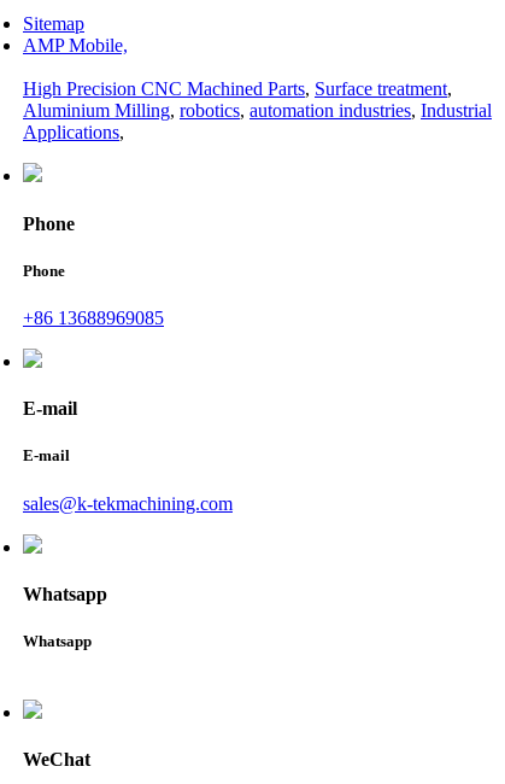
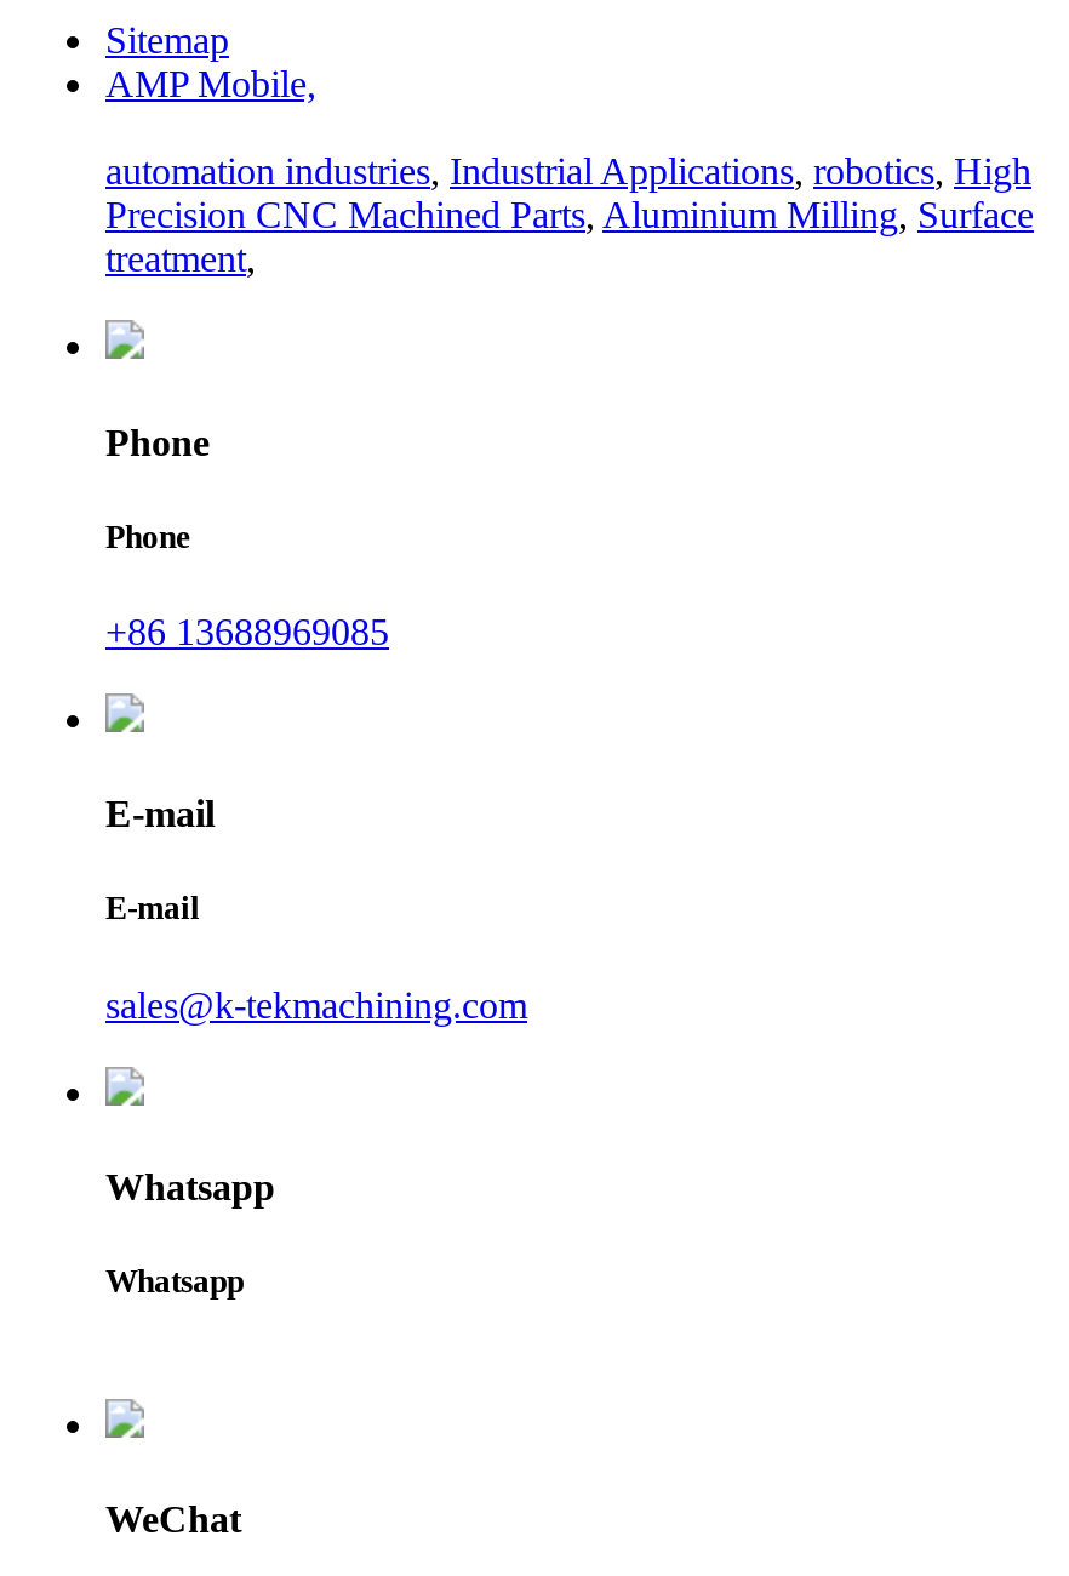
[23,79,492,143] High Precision CNC Machined Parts, Surface treatment, | Aluminium Milling, robotics, automation industries, Industrial | Applications, -> [105,151,1034,280] automation industries, Industrial Applications, robotics, High | Precision CNC Machined Parts, Aluminium Milling, Surface | treatment,

